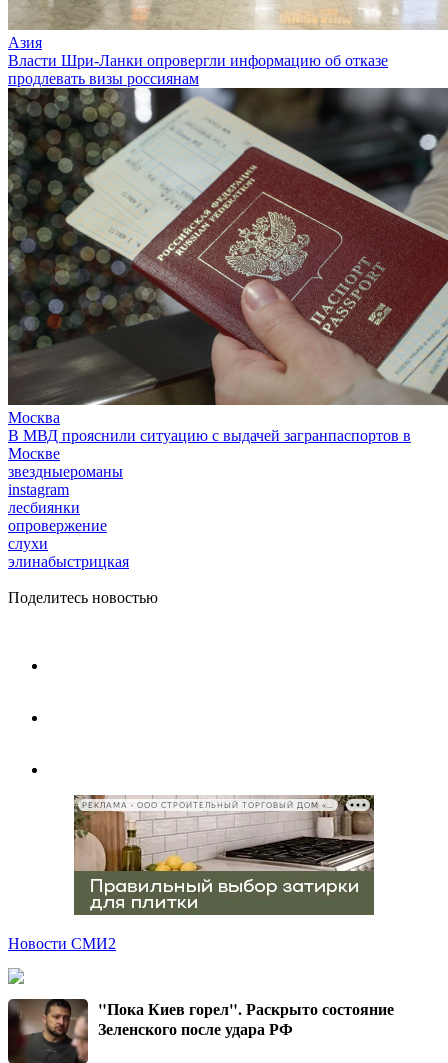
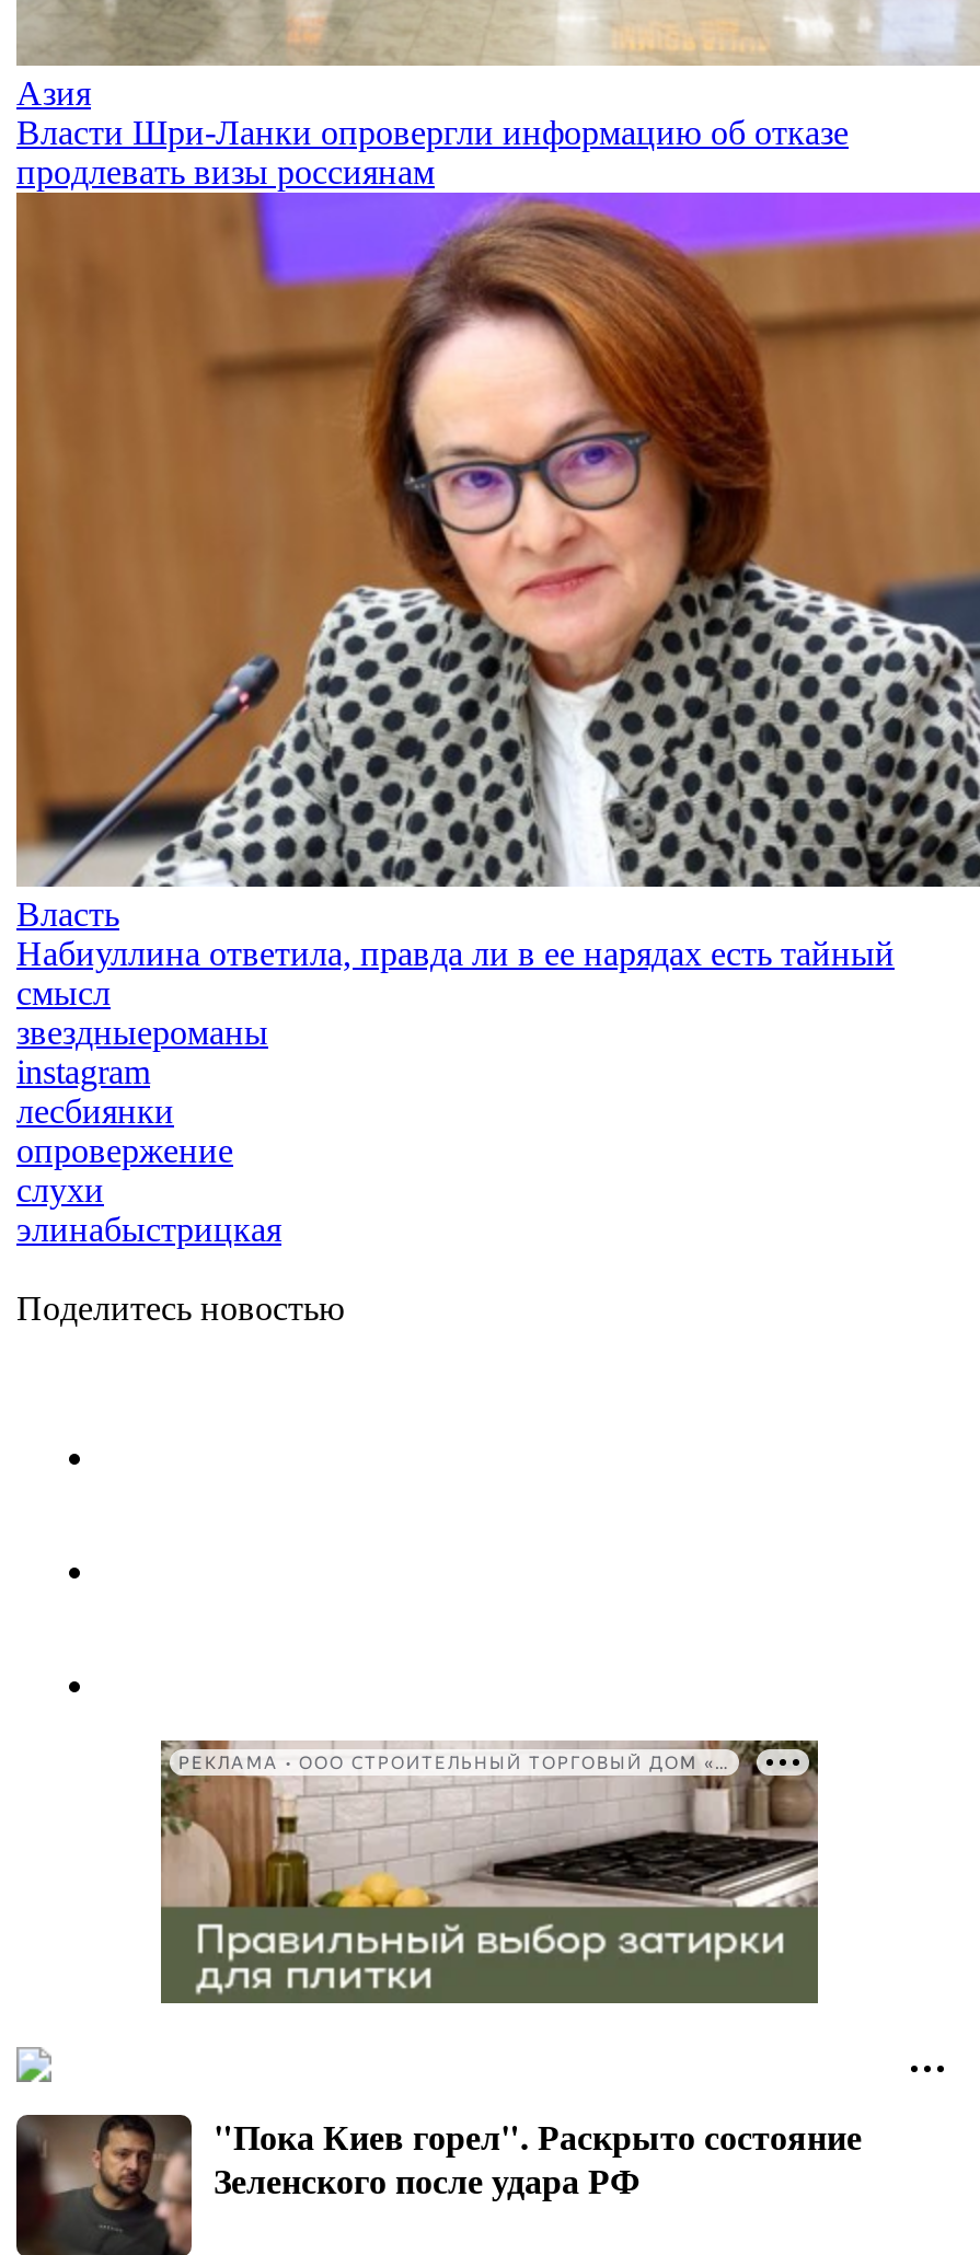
[7,87,445,462] [image] | Москва | В МВД прояснили ситуацию с выдачей загранпаспортов в | Москве -> [14,190,973,1012] [image] | Власть | Набиуллина ответила, правда ли в ее нарядах есть тайный | смысл
[8,935,116,952] Новости СМИ2 -> none

